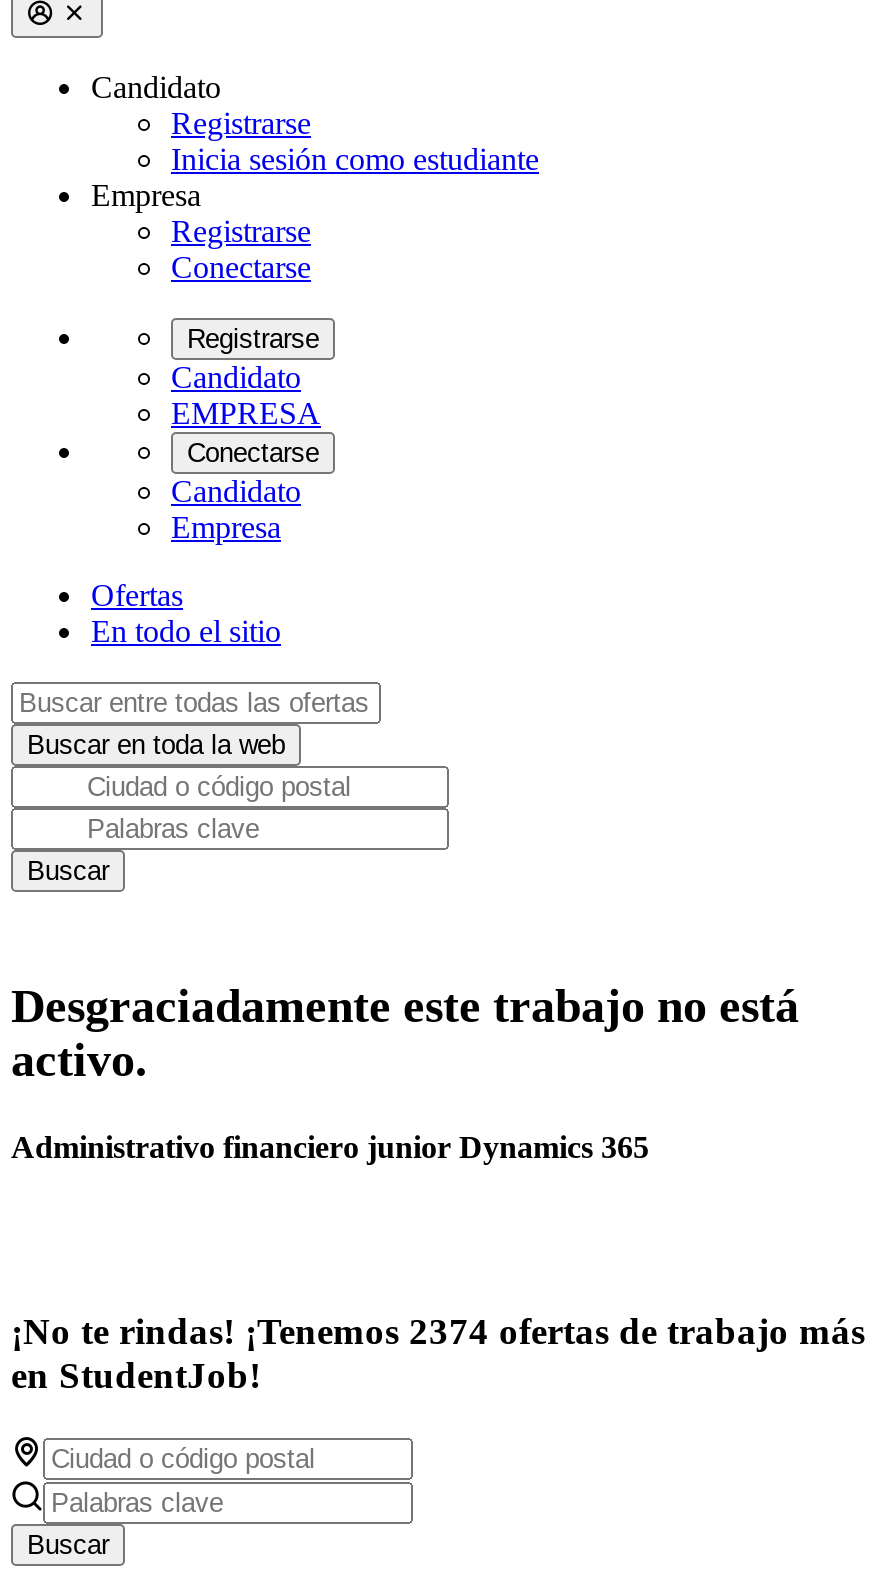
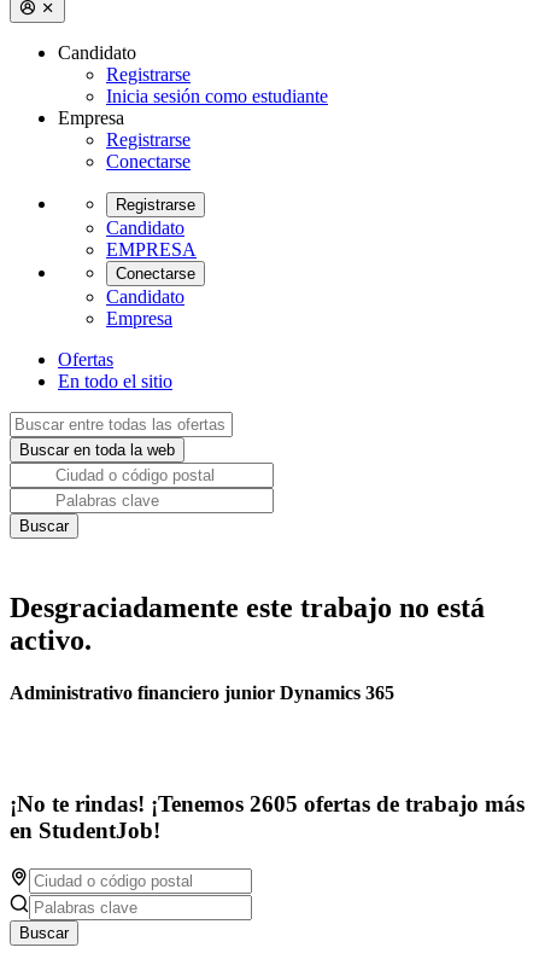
[11,1310,865,1352] ¡No te rindas! ¡Tenemos 2374 ofertas de trabajo más -> [10,791,525,817] ¡No te rindas! ¡Tenemos 2605 ofertas de trabajo más

